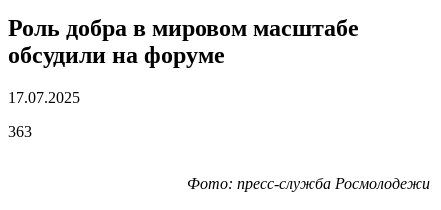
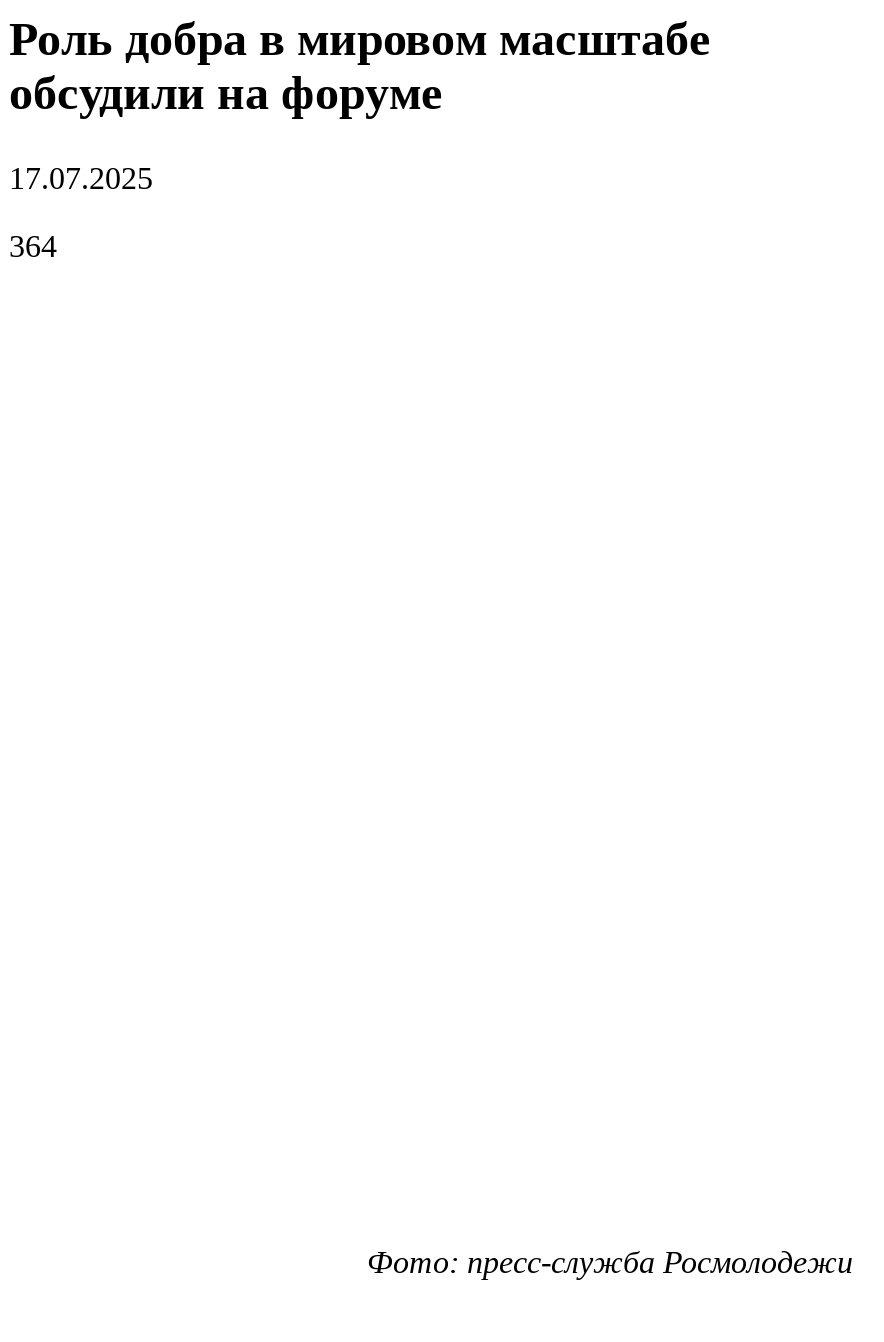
[8,123,32,140] 363 -> [9,229,57,263] 364

